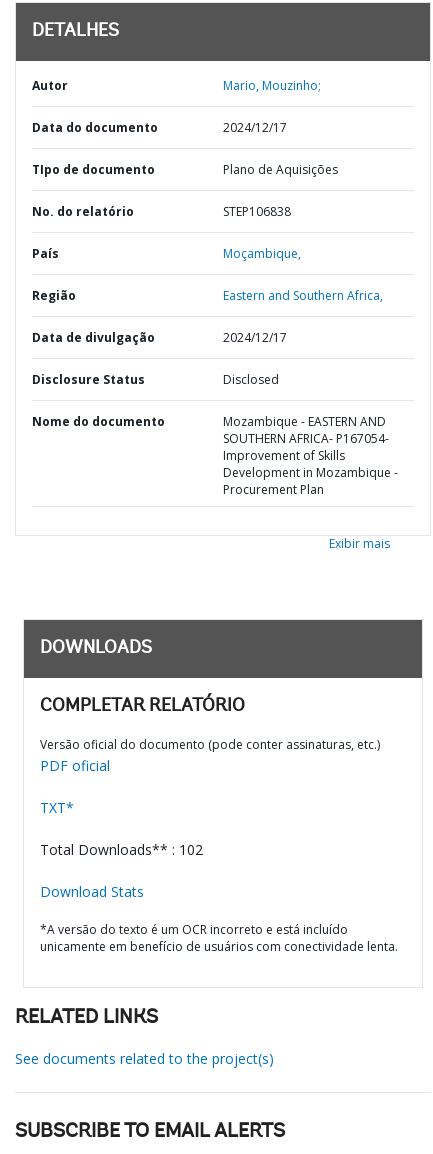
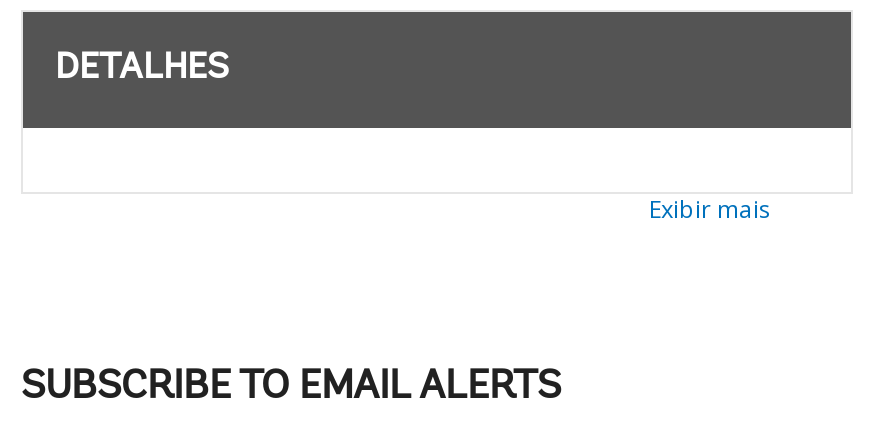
[32,77,398,498] Autor | Mario, Mouzinho; | Data do documento | 2024/12/17 | TIpo de documento | Plano de Aquisições | No. do relatório | STEP106838 | País | Moçambique, | Região | Eastern and Southern Africa, | Data de divulgação | 2024/12/17 | Disclosure Status | Disclosed | Nome do documento | Mozambique - EASTERN AND | SOUTHERN AFRICA- P167054- | Improvement of Skills | Development in Mozambique - | Procurement Plan -> none
[40,640,398,955] DOWNLOADS | COMPLETAR RELATÓRIO | Versão oficial do documento (pode conter assinaturas, etc.) | PDF oficial | TXT* | Total Downloads** : 102 | Download Stats | *A versão do texto é um OCR incorreto e está incluído | unicamente em benefício de usuários com conectividade lenta. -> none
[15,1008,274,1068] RELATED LINKS | See documents related to the project(s) -> none

